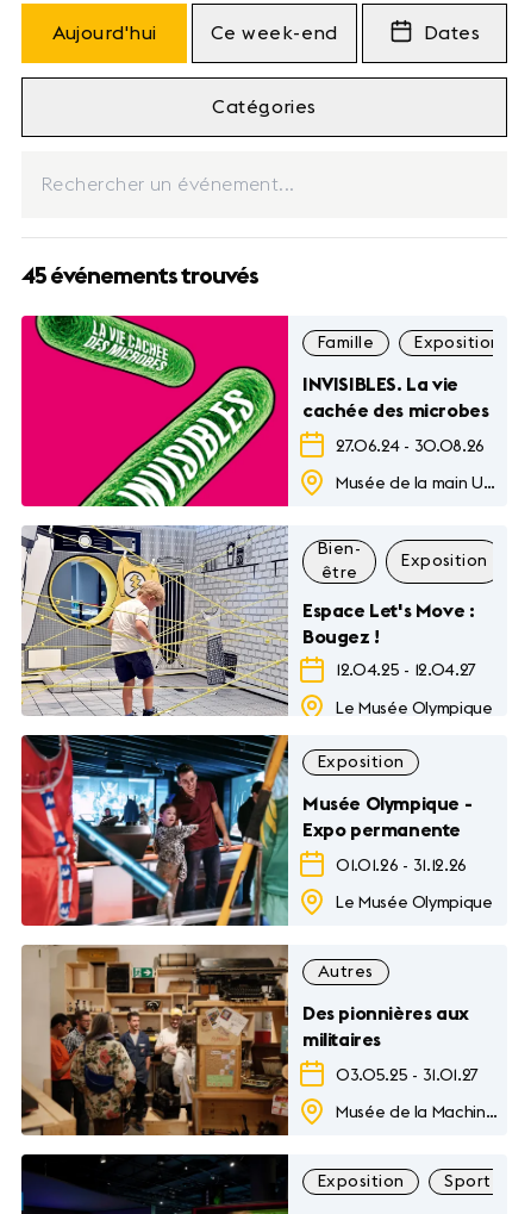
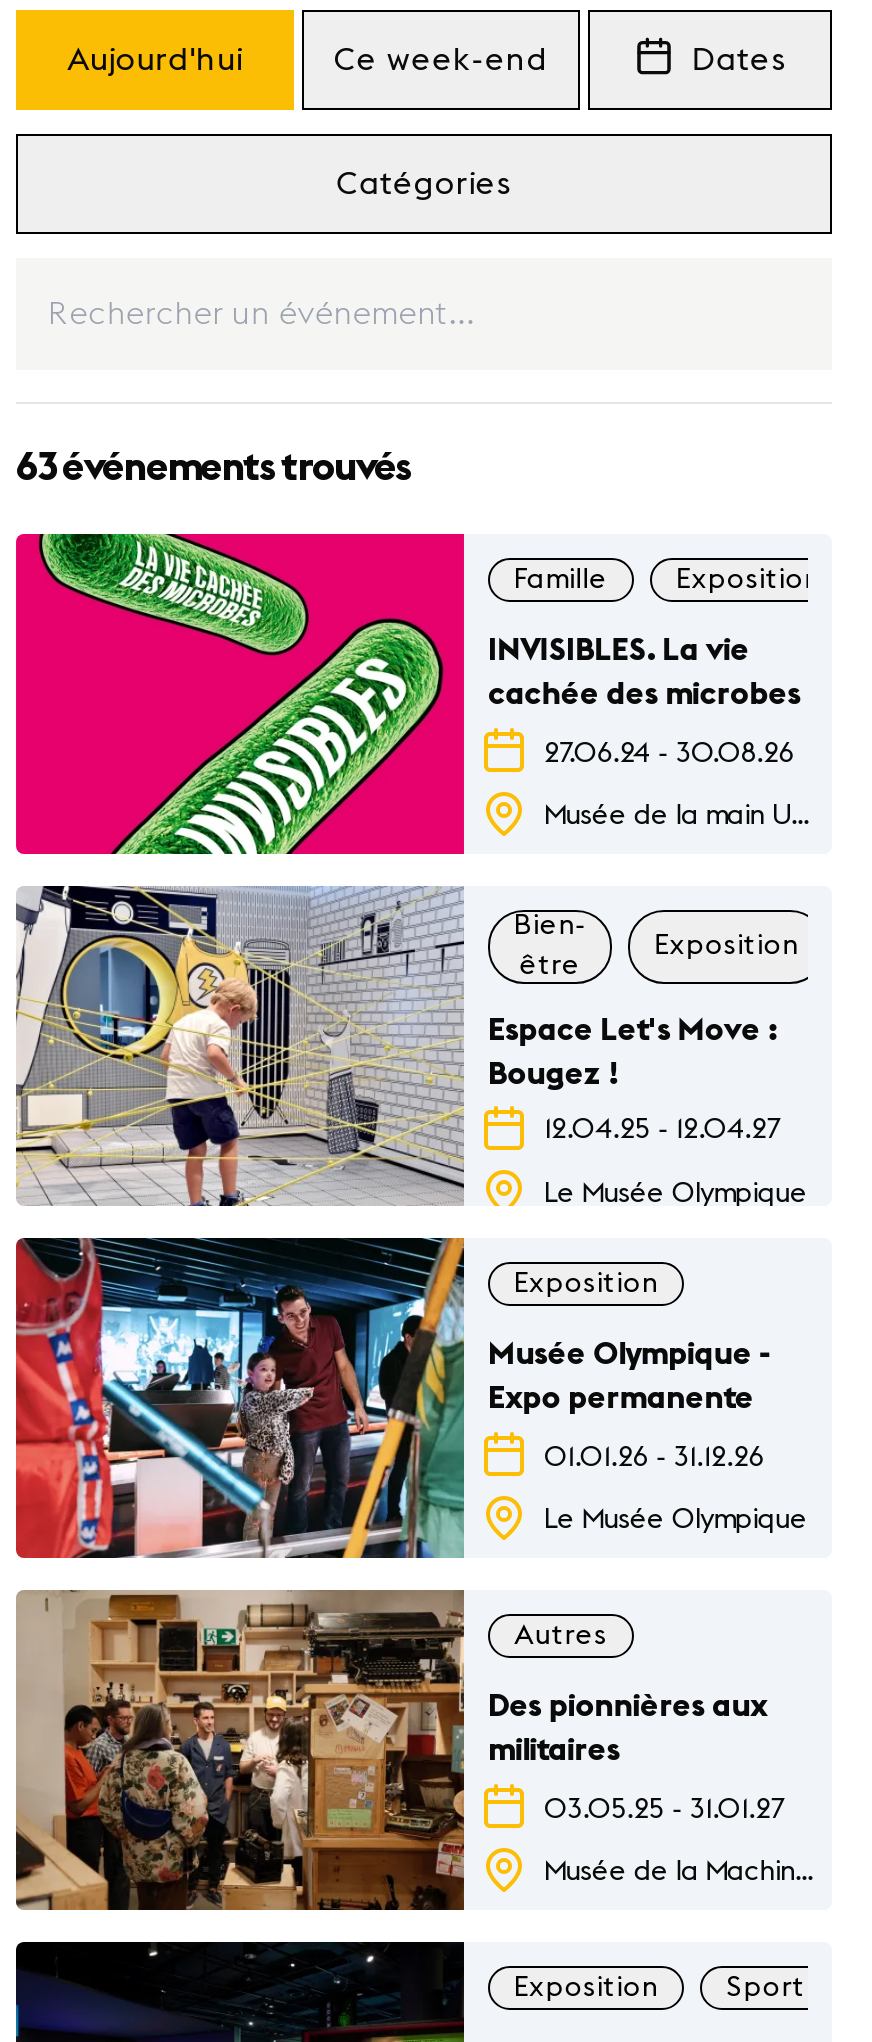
[21,264,258,288] 45 événements trouvés -> [16,448,412,488] 63 événements trouvés

